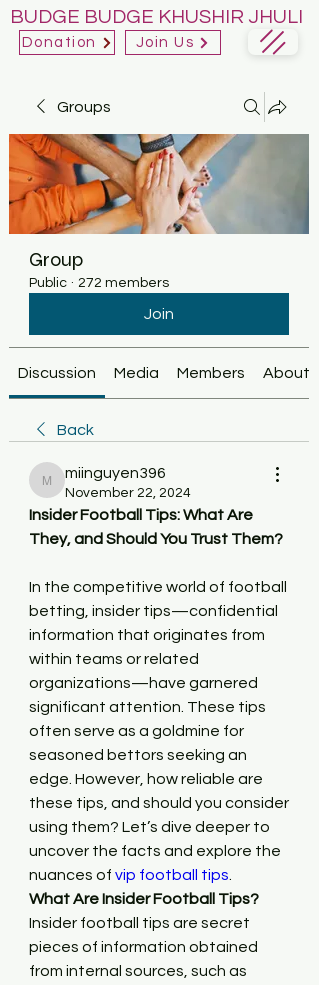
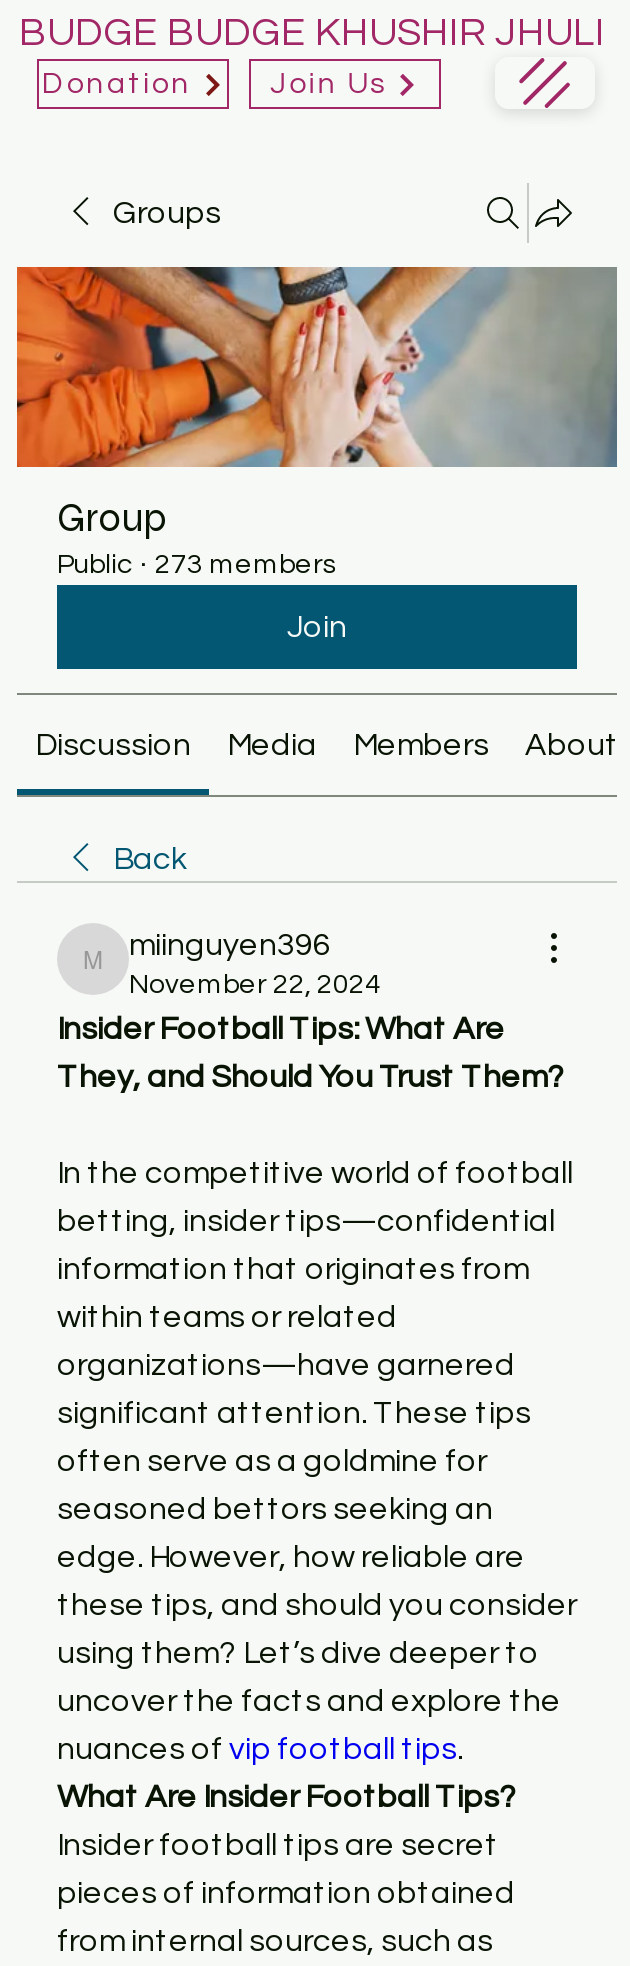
[29,276,169,290] Public · 272 members -> [57,551,337,579] Public · 273 members

